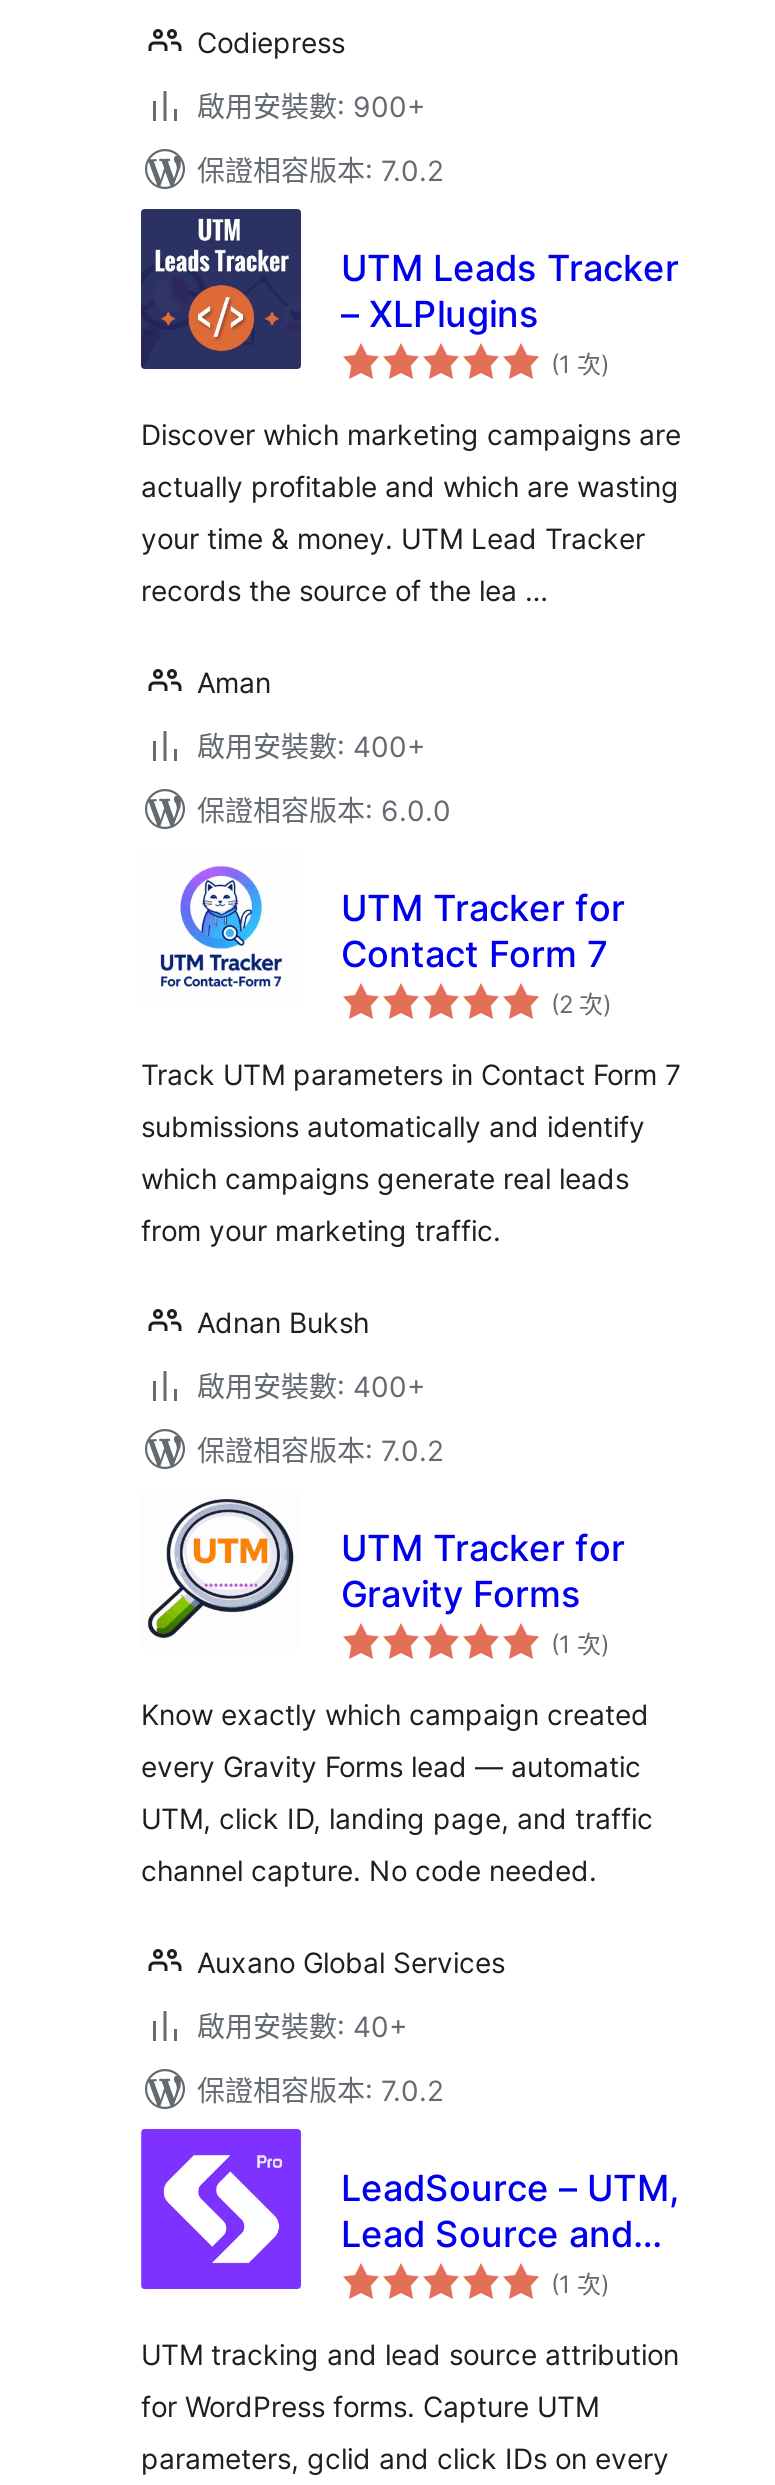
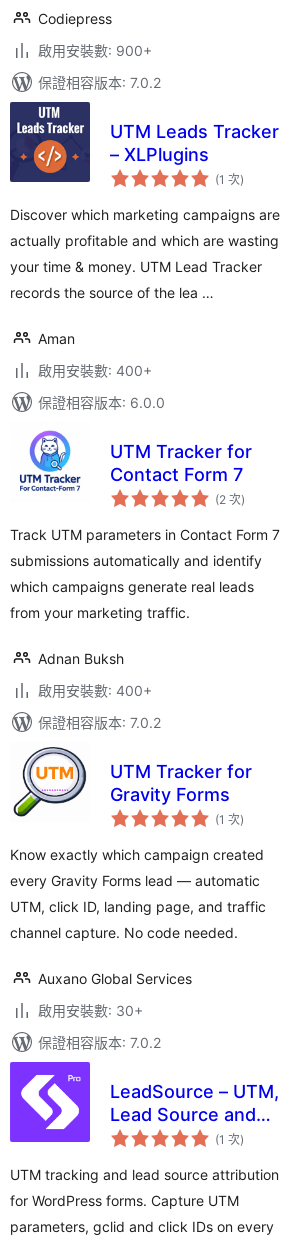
[197,2009,407,2043] 啟用安裝數: 40+ -> [38,1002,143,1019] 啟用安裝數: 30+

